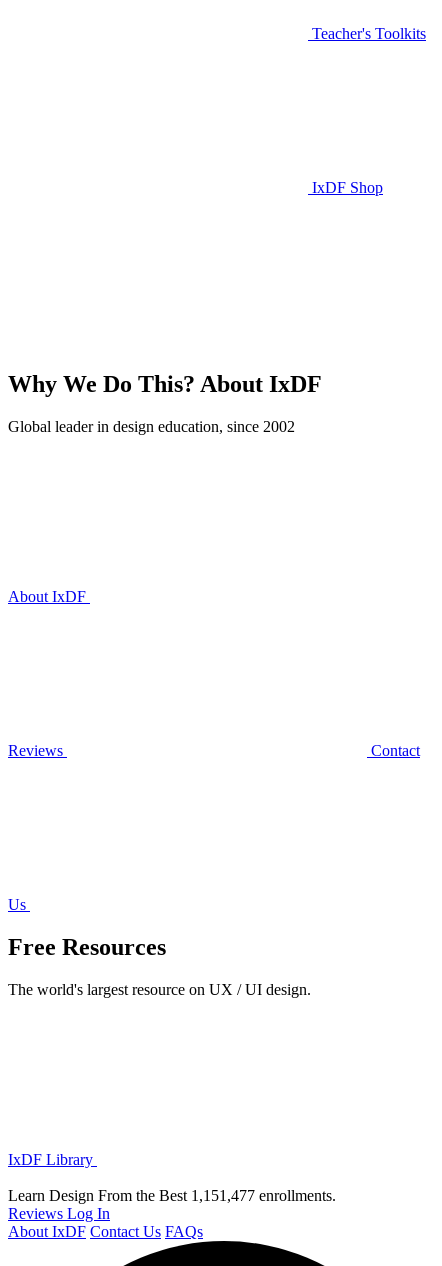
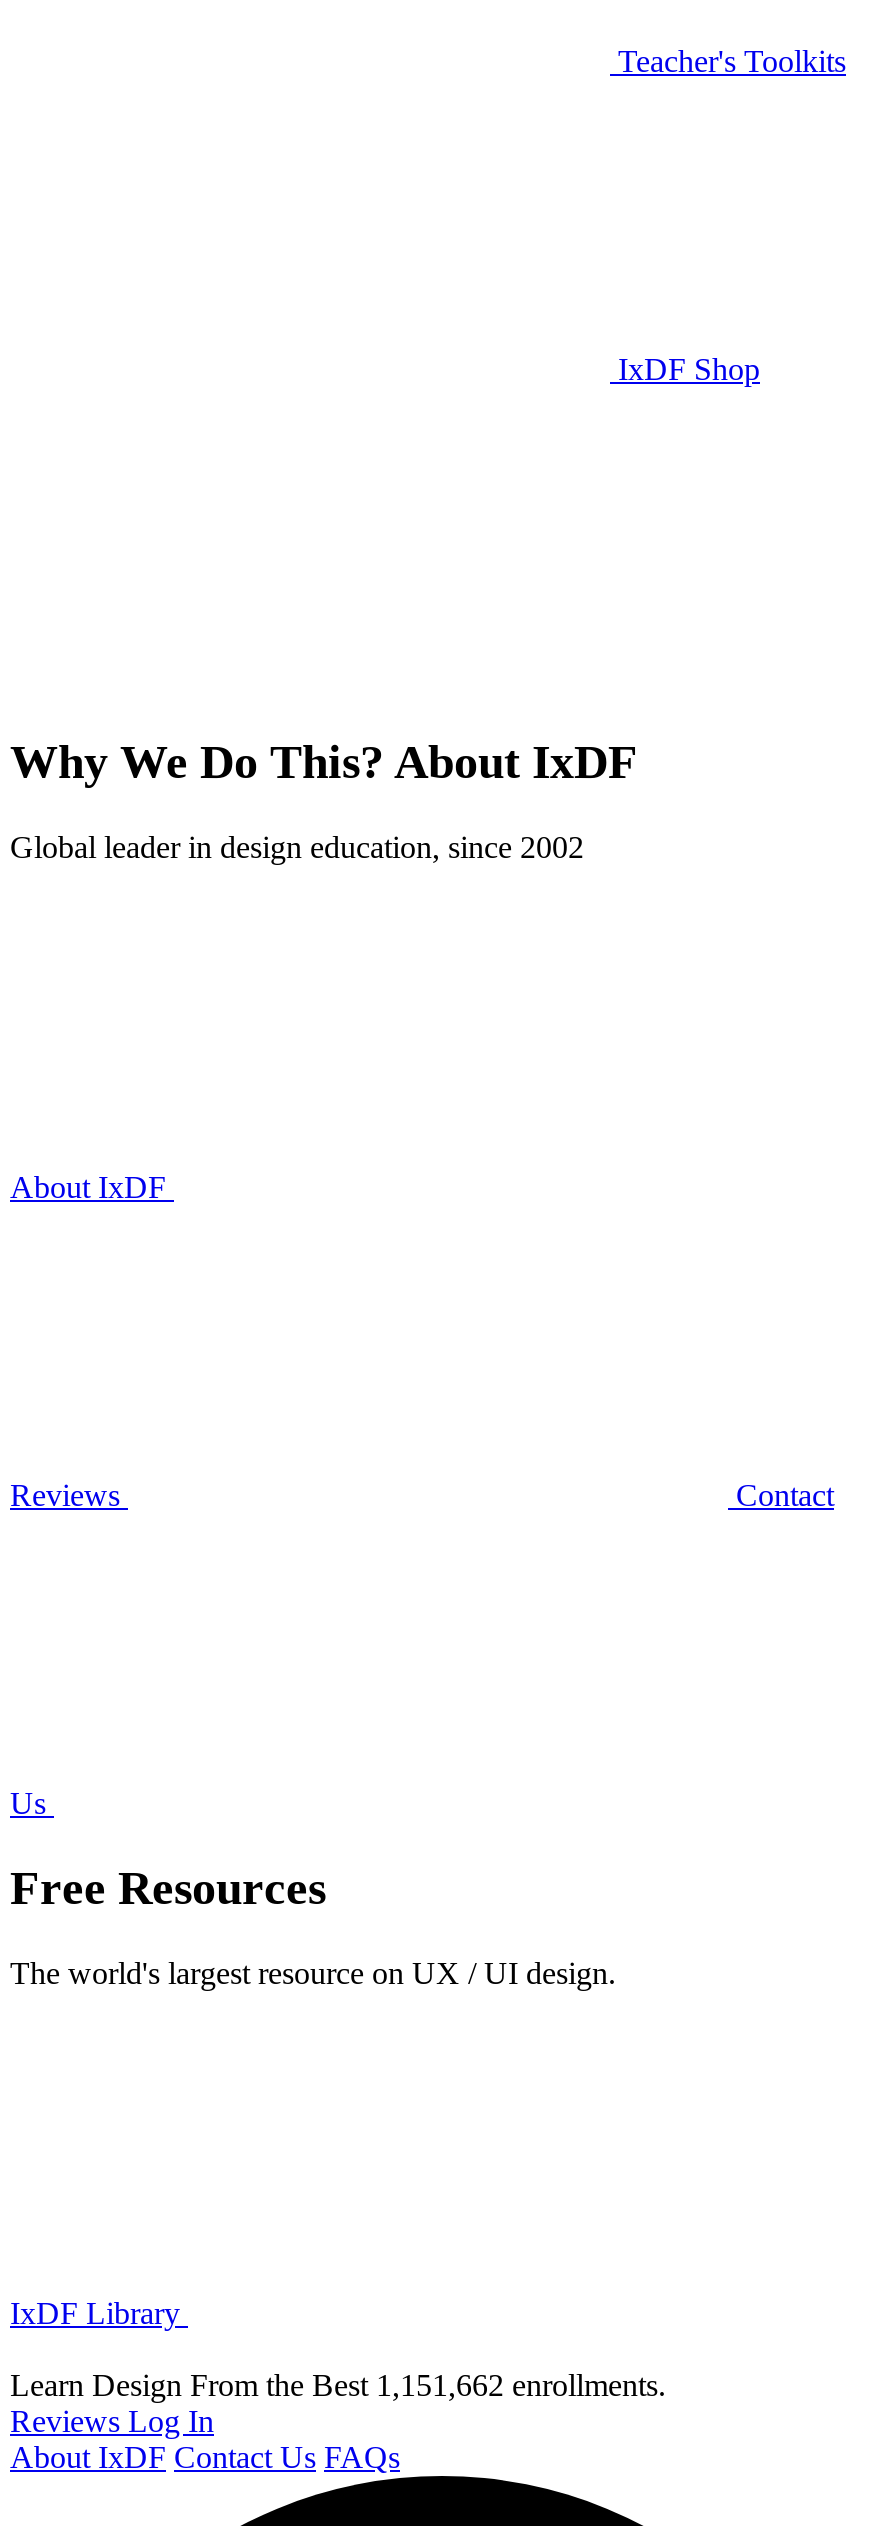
[8,1187,336,1204] Learn Design From the Best 1,151,477 enrollments. -> [10,2367,666,2401] Learn Design From the Best 1,151,662 enrollments.

